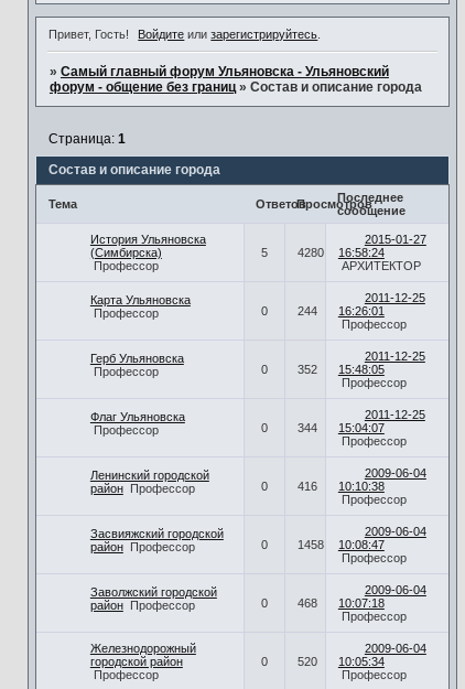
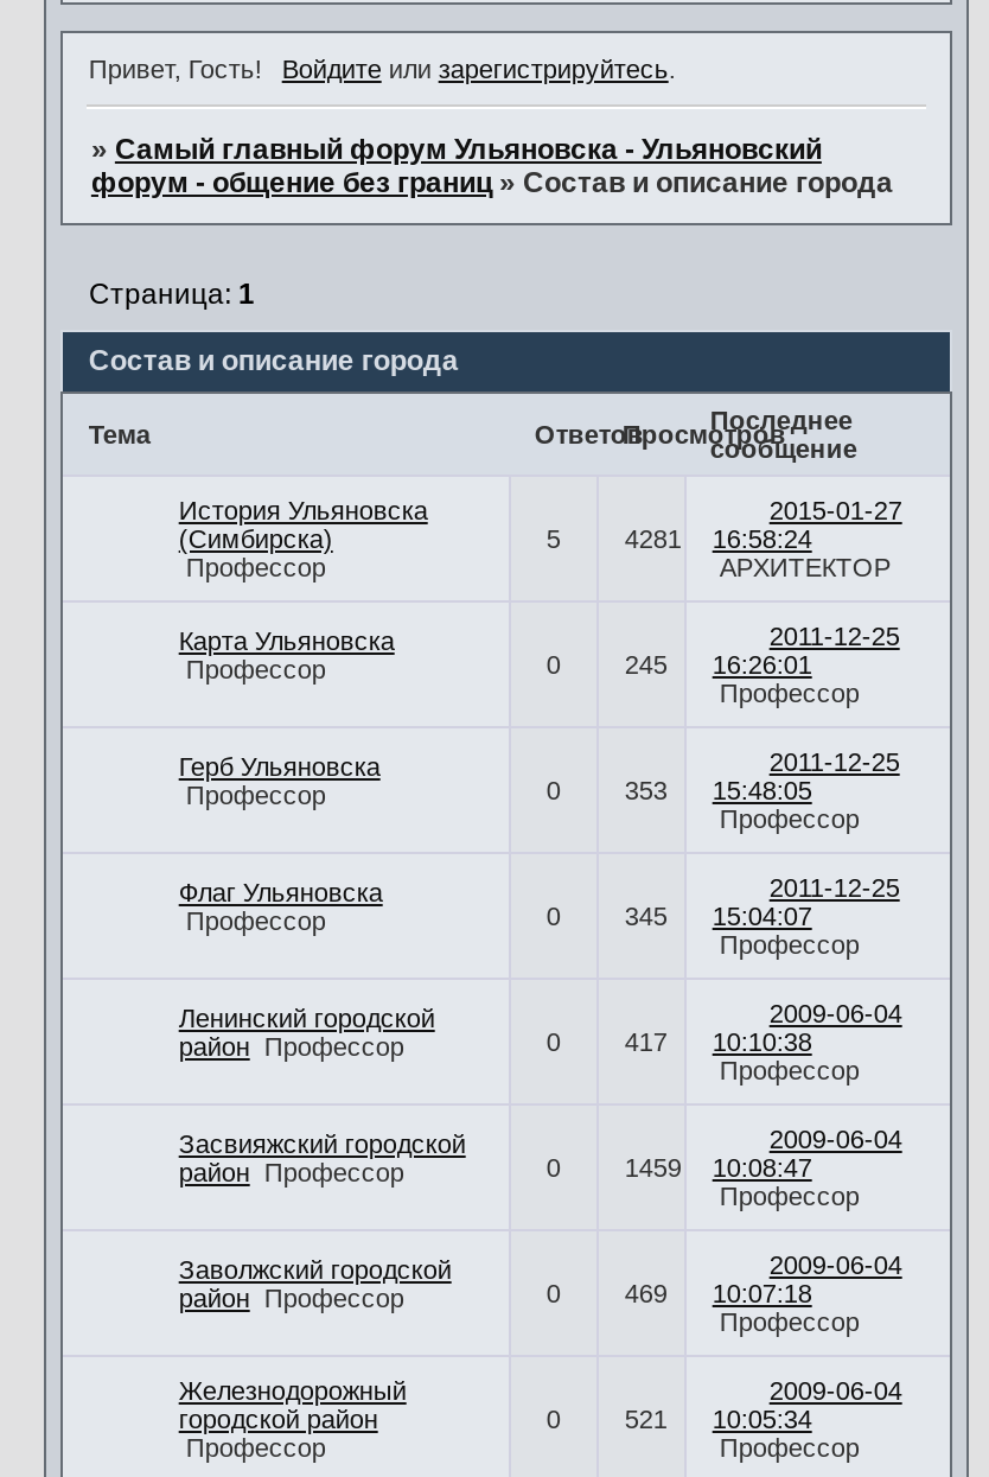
[297,246,384,259] 4280 16:58:24 -> [624,524,812,553] 4281 16:58:24
[297,304,384,317] 244 16:26:01 -> [624,650,812,678] 245 16:26:01
[297,363,384,376] 352 15:48:05 -> [624,776,812,804] 353 15:48:05
[297,421,384,434] 344 15:04:07 -> [624,901,812,930] 345 15:04:07
[297,479,384,493] 416 10:10:38 -> [624,1027,812,1056] 417 10:10:38
[297,538,384,551] 1458 10:08:47 -> [624,1153,812,1181] 1459 10:08:47
[297,596,384,610] 468 10:07:18 -> [624,1279,812,1307] 469 10:07:18
[297,655,384,668] 520 10:05:34 -> [624,1404,812,1433] 521 10:05:34

